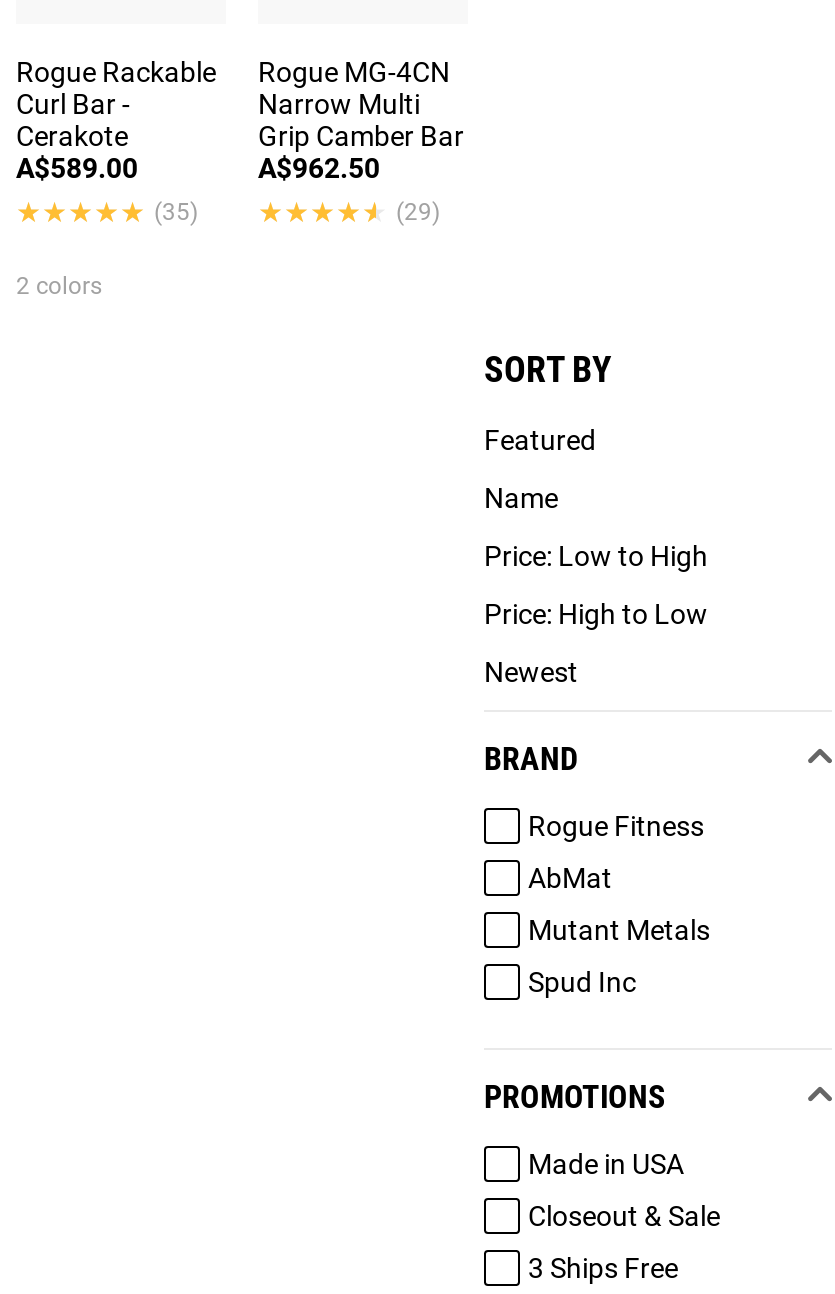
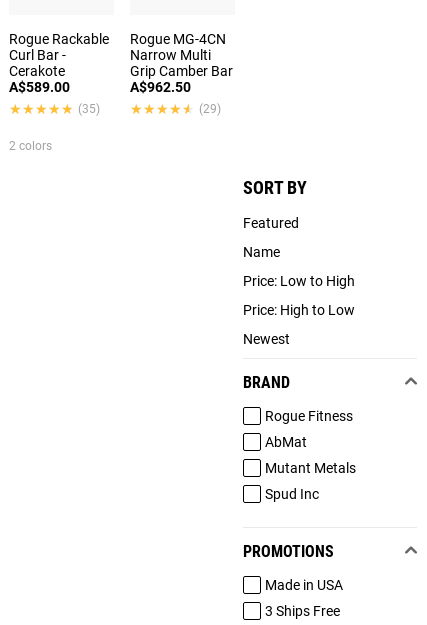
[528,1199,720,1231] Closeout & Sale -> none

